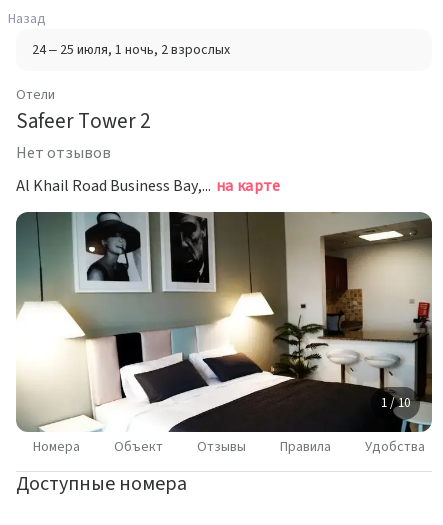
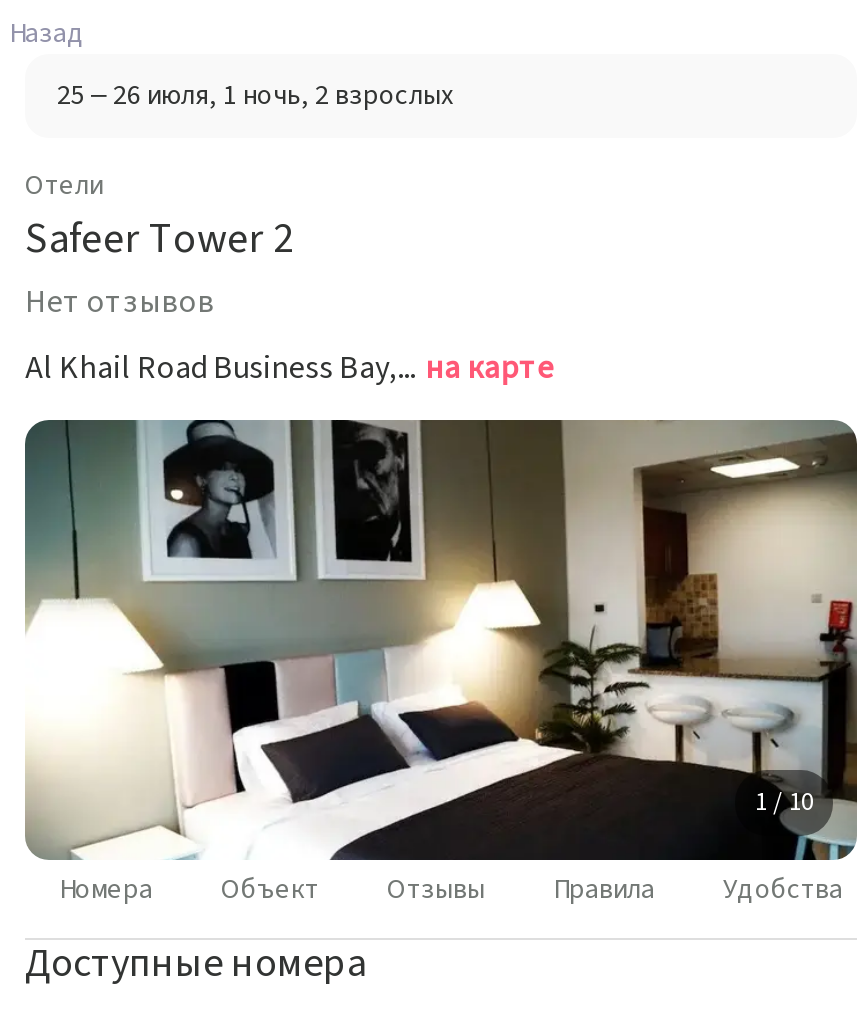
[32,40,230,60] 24 – 25 июля, 1 ночь, 2 взрослых -> [57,76,453,116] 25 – 26 июля, 1 ночь, 2 взрослых

